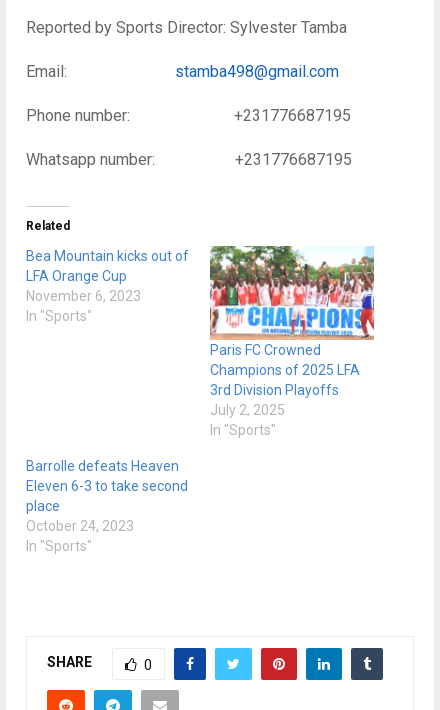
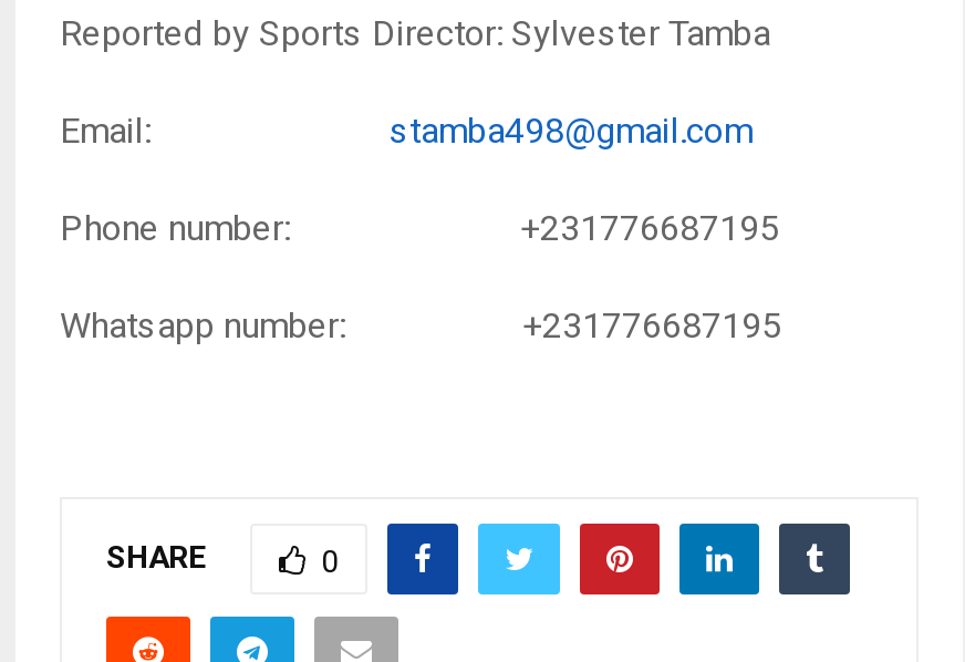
[26,219,375,554] [image] | Related | Bea Mountain kicks out of | LFA Orange Cup | November 6, 2023 | In "Sports" | Paris FC Crowned | Champions of 2025 LFA | 3rd Division Playoffs | July 2, 2025 | In "Sports" | Barrolle defeats Heaven | Eleven 6-3 to take second | place | October 24, 2023 | In "Sports" -> none

